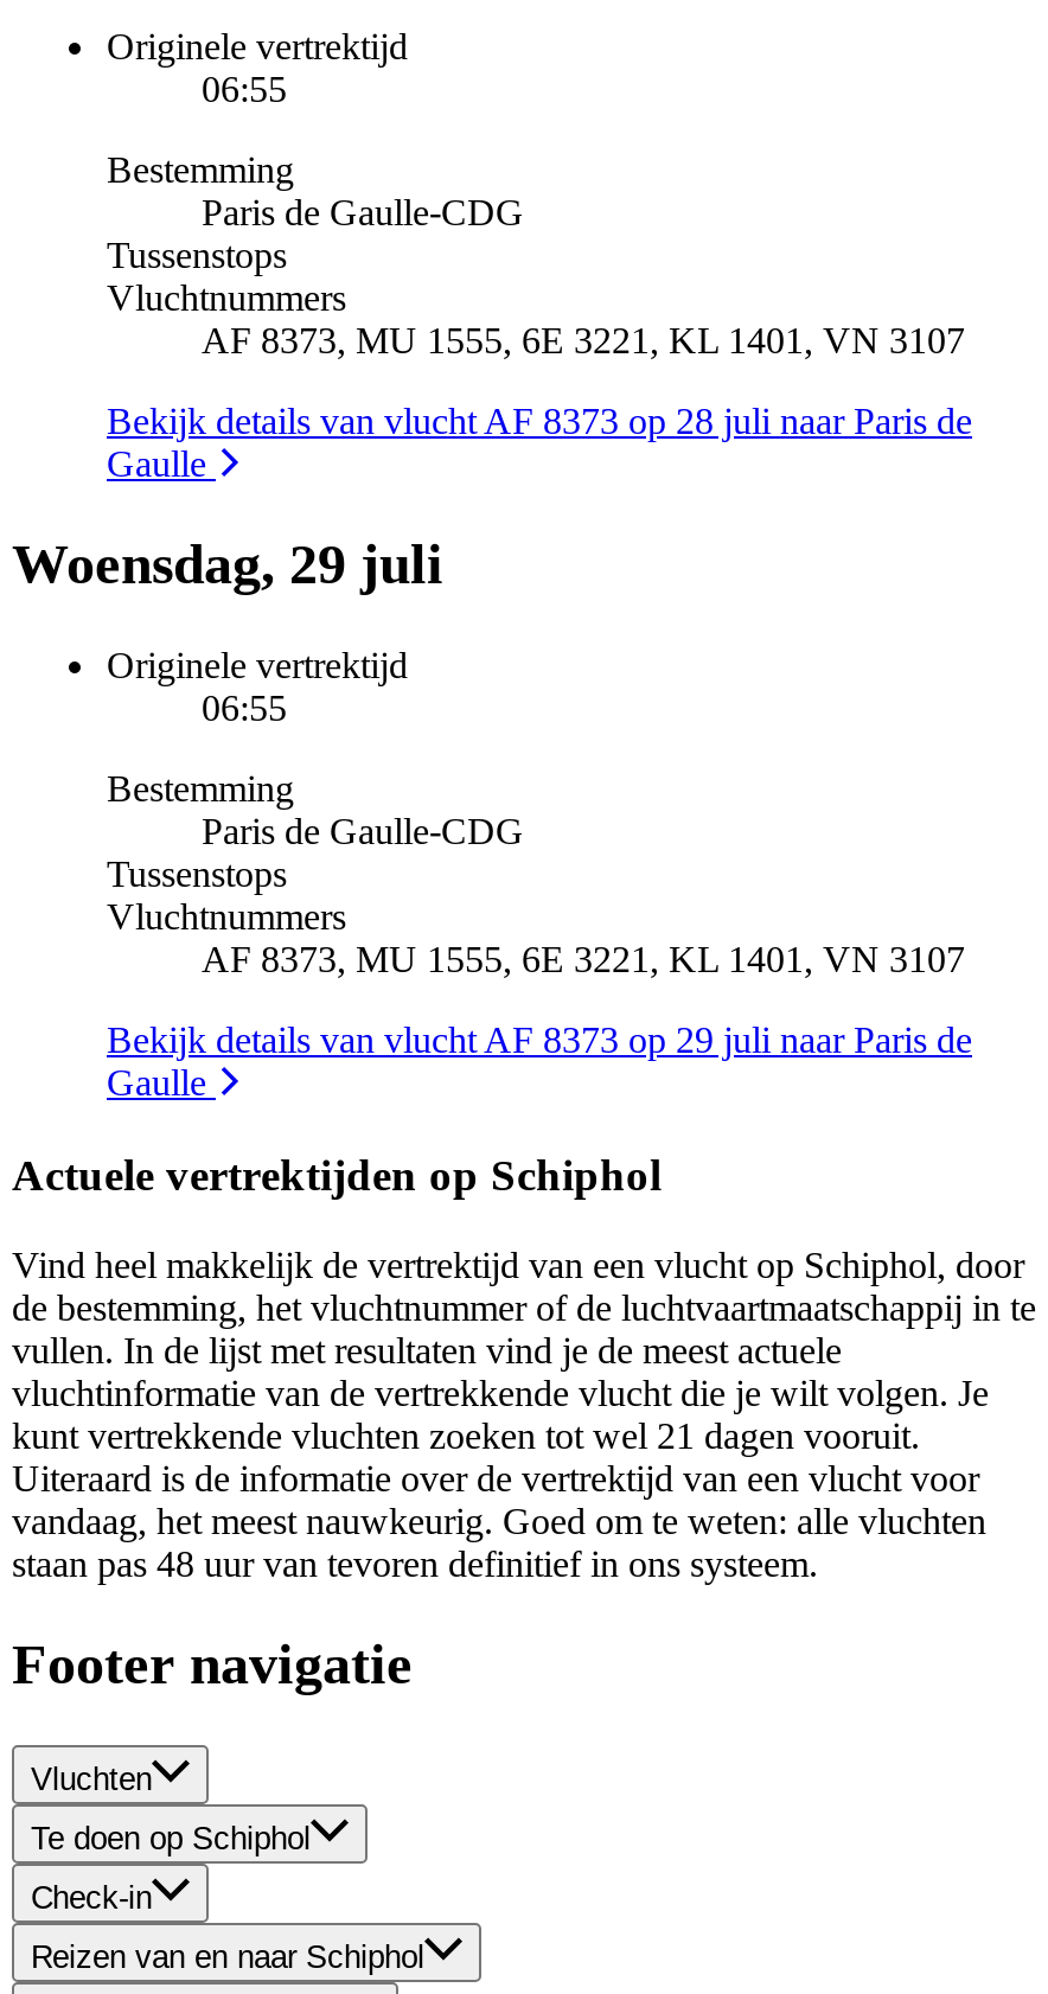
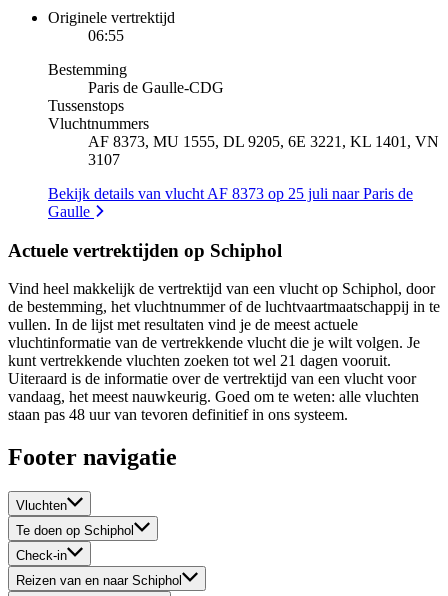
[12,320,972,1059] AF 8373, MU 1555, 6E 3221, KL 1401, VN 3107 | Bekijk details van vlucht AF 8373 op 28 juli naar Paris de | Gaulle | Woensdag, 29 juli | Originele vertrektijd | 06:55 | Bestemming | Paris de Gaulle-CDG | Tussenstops | Vluchtnummers | AF 8373, MU 1555, 6E 3221, KL 1401, VN 3107 | Bekijk details van vlucht AF 8373 op 29 juli naar Paris de -> [48,133,439,202] AF 8373, MU 1555, DL 9205, 6E 3221, KL 1401, VN | 3107 | Bekijk details van vlucht AF 8373 op 25 juli naar Paris de

